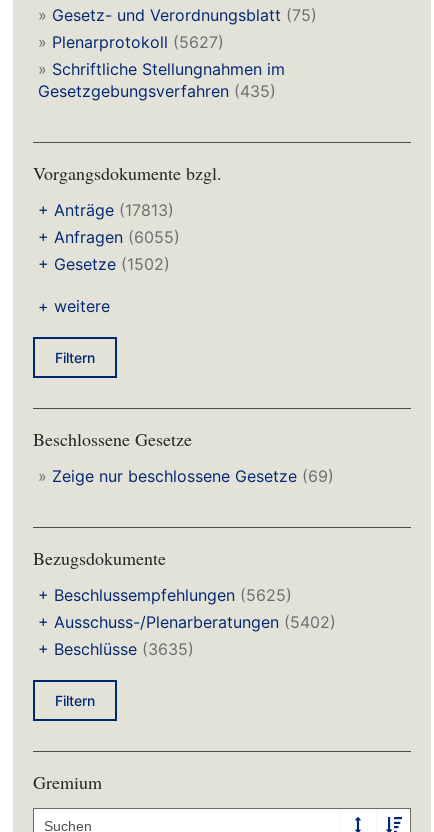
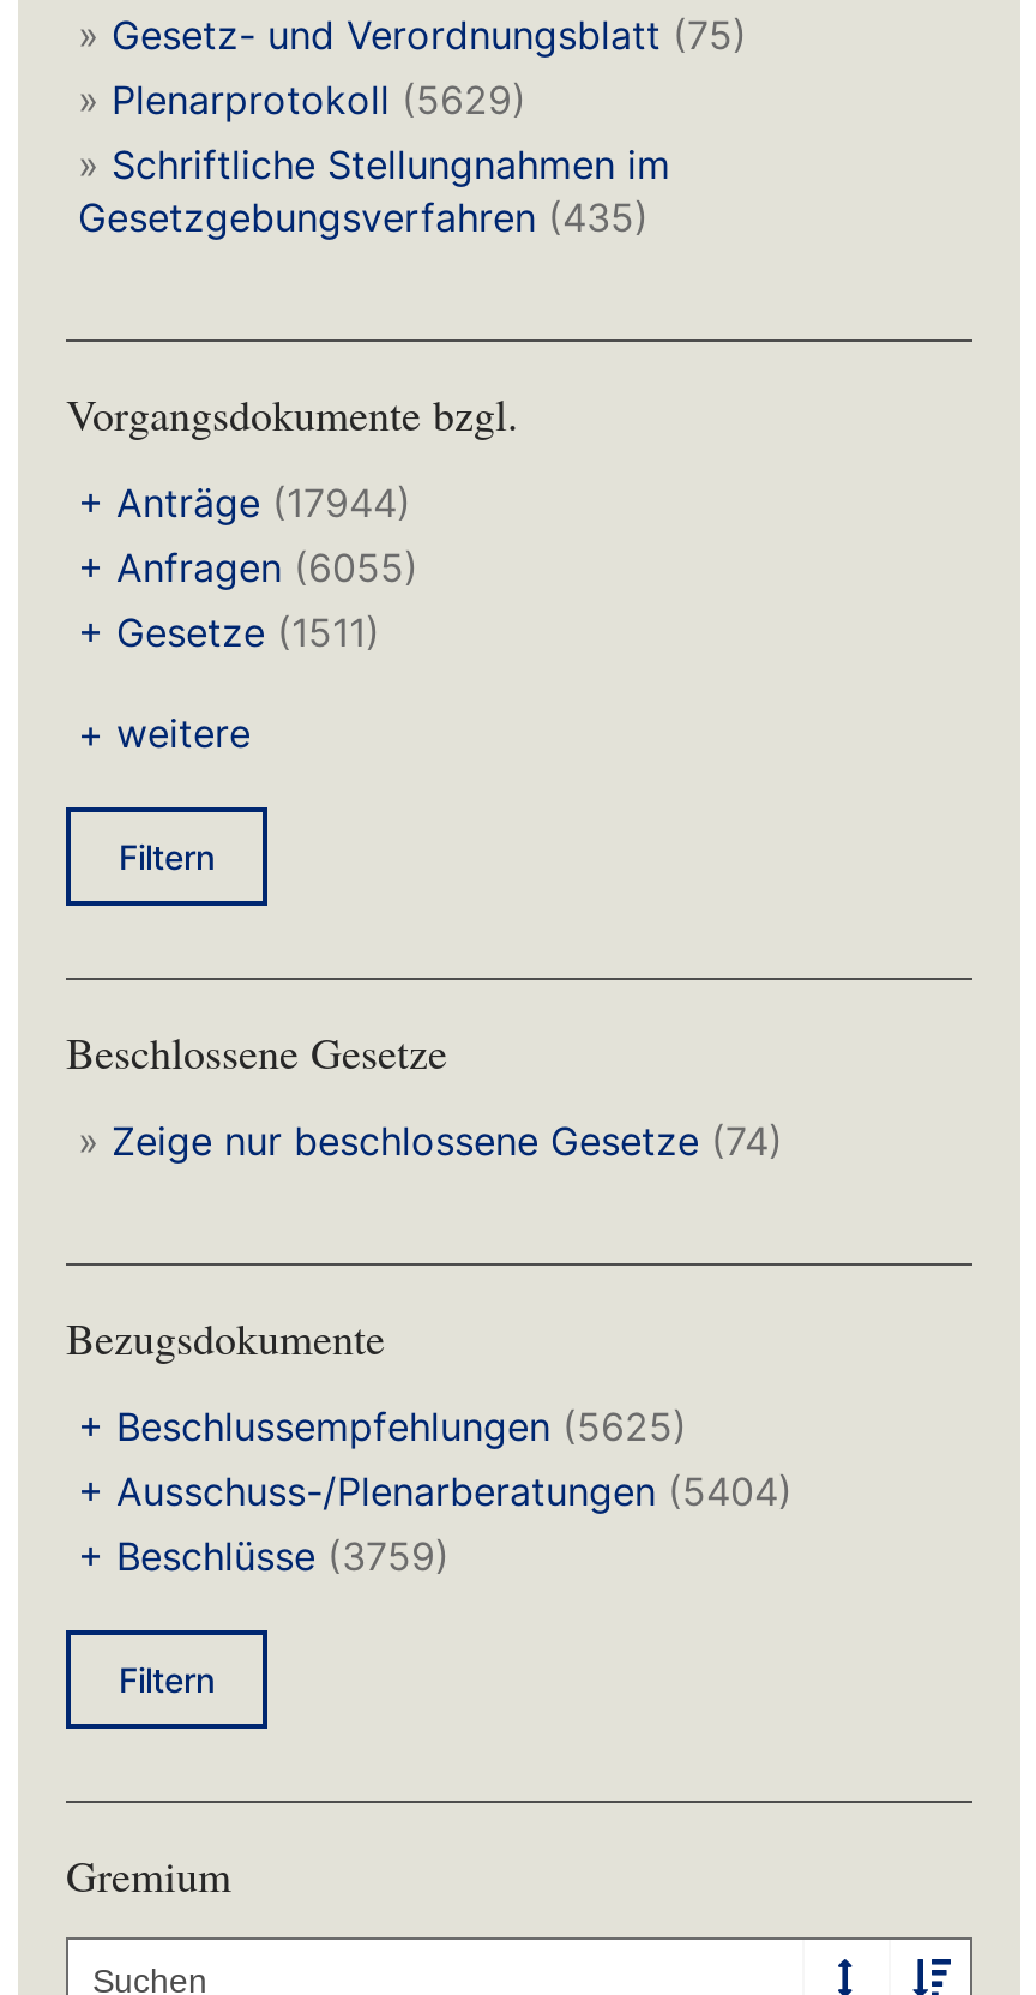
[38,32,224,52] » Plenarprotokoll (5627) -> [78,76,526,124] » Plenarprotokoll (5629)
[38,200,174,220] + Anträge (17813) -> [78,479,411,527] + Anträge (17944)
[38,254,170,274] + Gesetze (1502) -> [78,608,380,656] + Gesetze (1511)
[38,466,334,486] » Zeige nur beschlossene Gesetze (69) -> [78,1117,783,1165] » Zeige nur beschlossene Gesetze (74)
[38,612,336,632] + Ausschuss-/Plenarberatungen (5402) -> [78,1467,793,1515] + Ausschuss-/Plenarberatungen (5404)
[38,639,194,659] + Beschlüsse (3635) -> [78,1532,450,1580] + Beschlüsse (3759)

